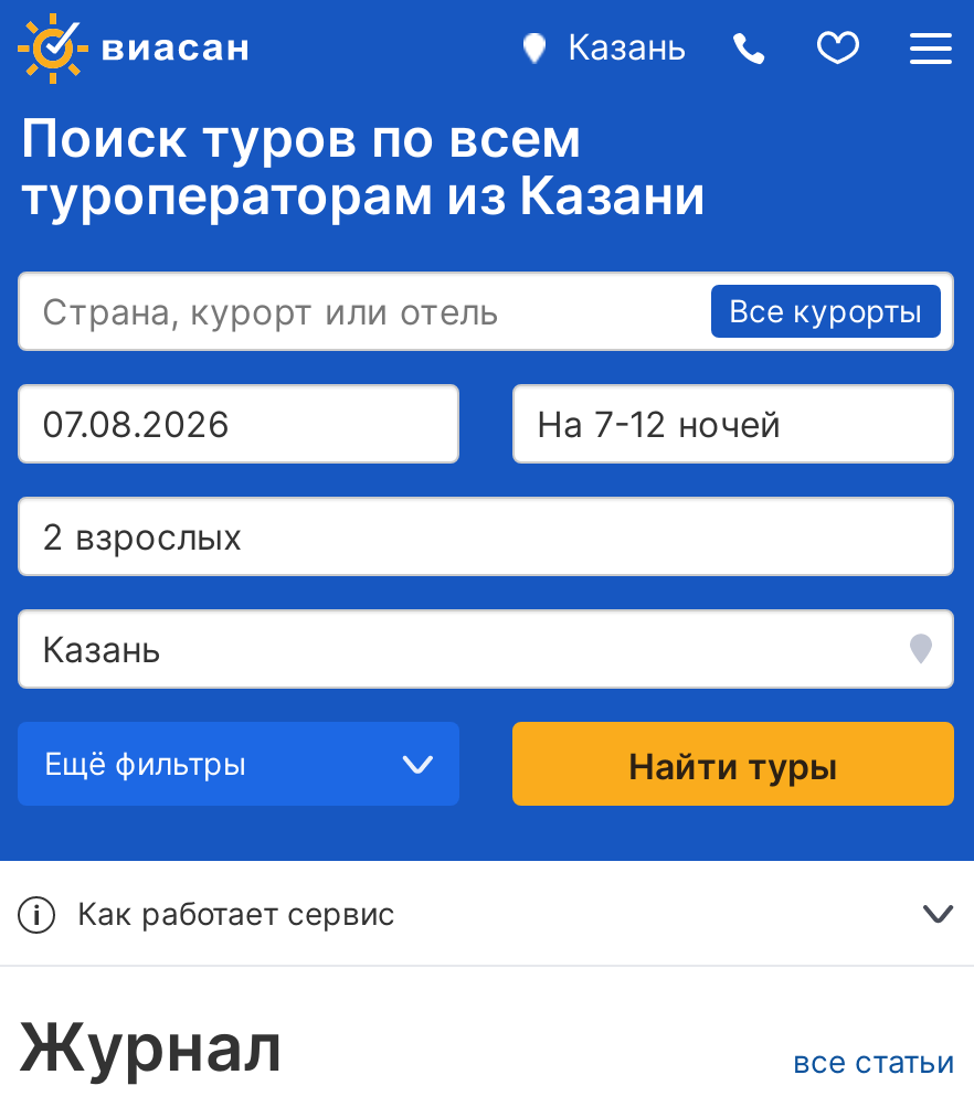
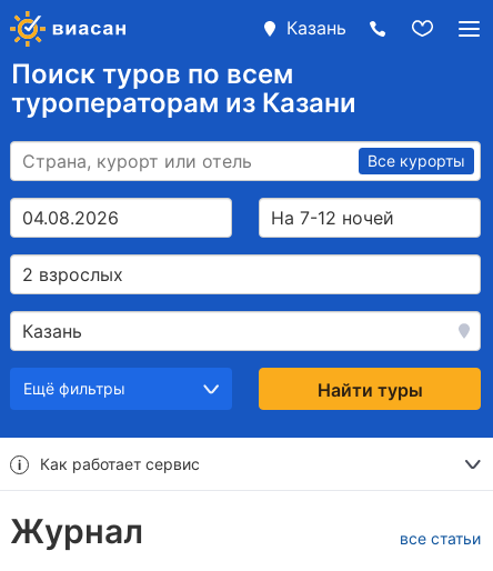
[42,402,230,446] 07.08.2026 -> [22,207,119,229] 04.08.2026

